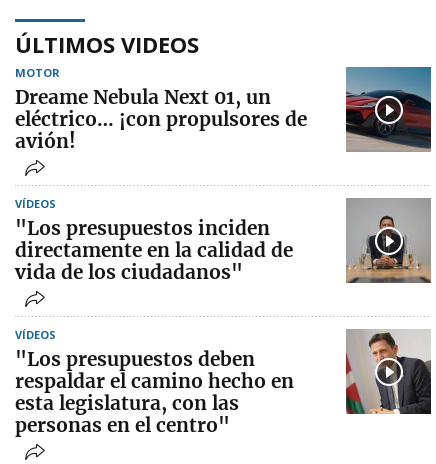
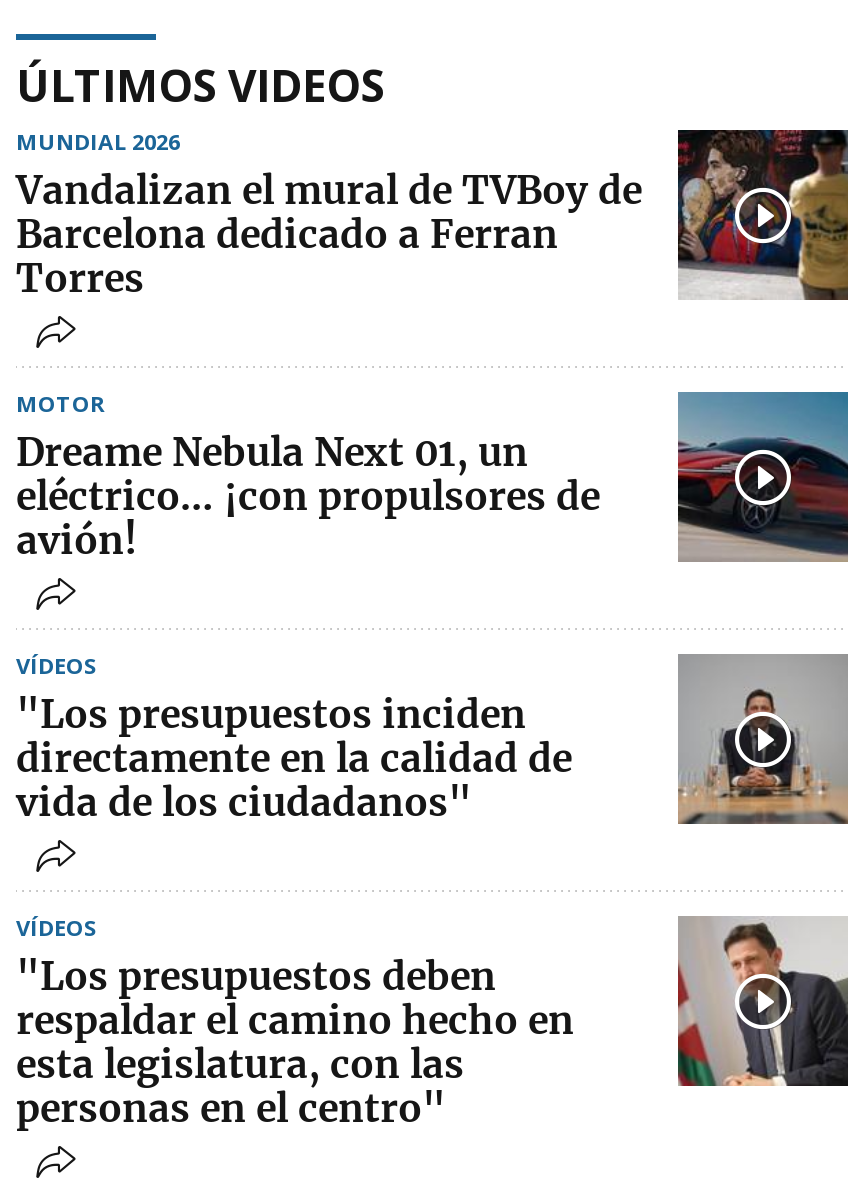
none -> [16,127,850,303] [image] | MUNDIAL 2026 | Vandalizan el mural de TVBoy de | Barcelona dedicado a Ferran | Torres

